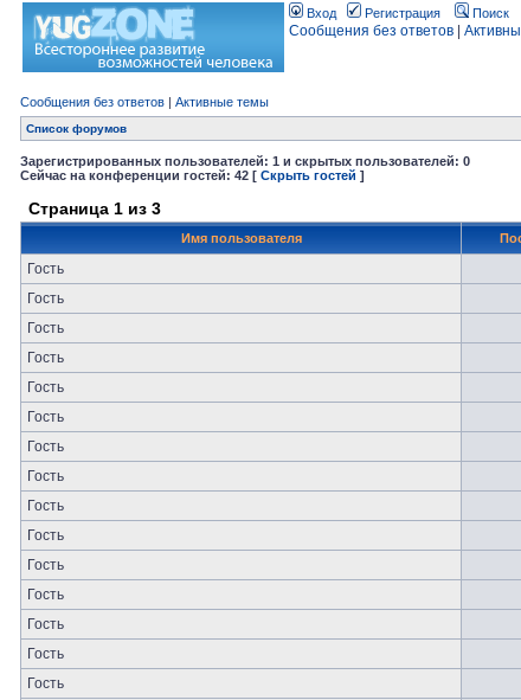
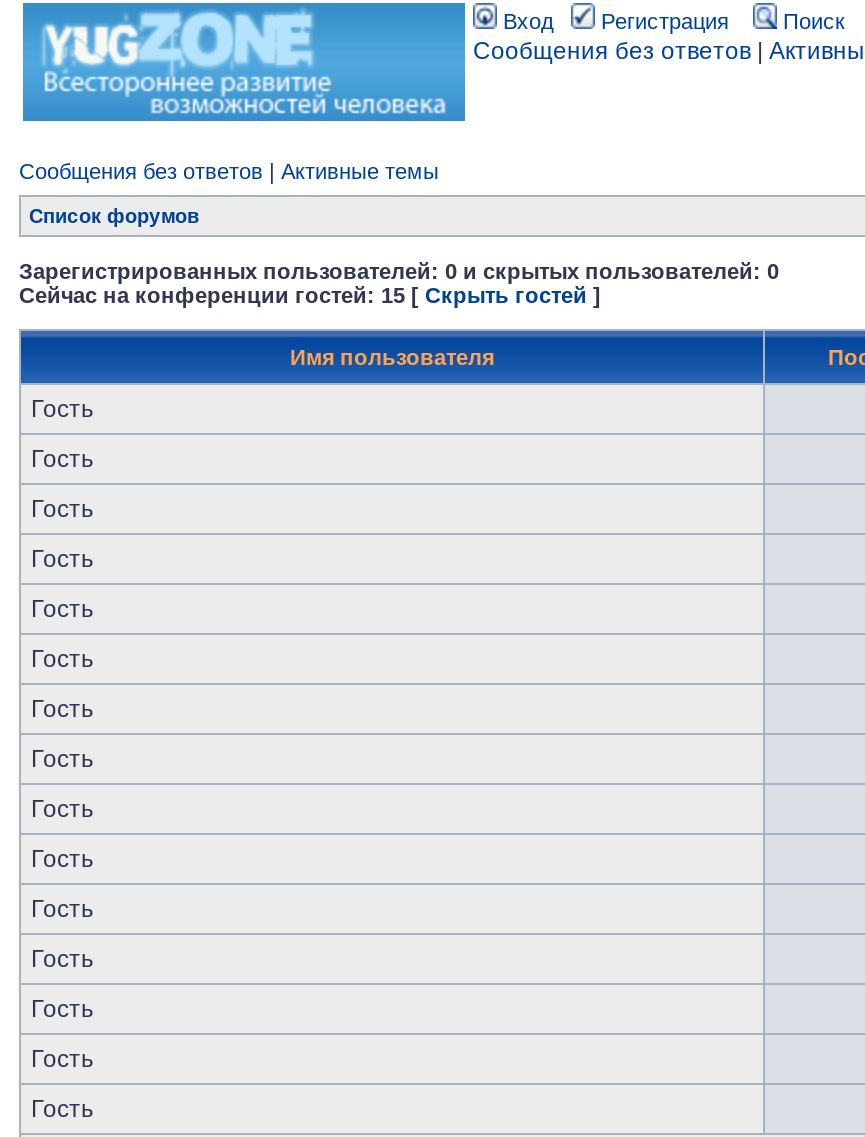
[20,154,470,218] Зарегистрированных пользователей: 1 и скрытых пользователей: 0 | Сейчас на конференции гостей: 42 [Скрыть гостей] | Страница 1 из 3 -> [19,259,779,307] Зарегистрированных пользователей: 0 и скрытых пользователей: 0 | Сейчас на конференции гостей: 15 [Скрыть гостей]

